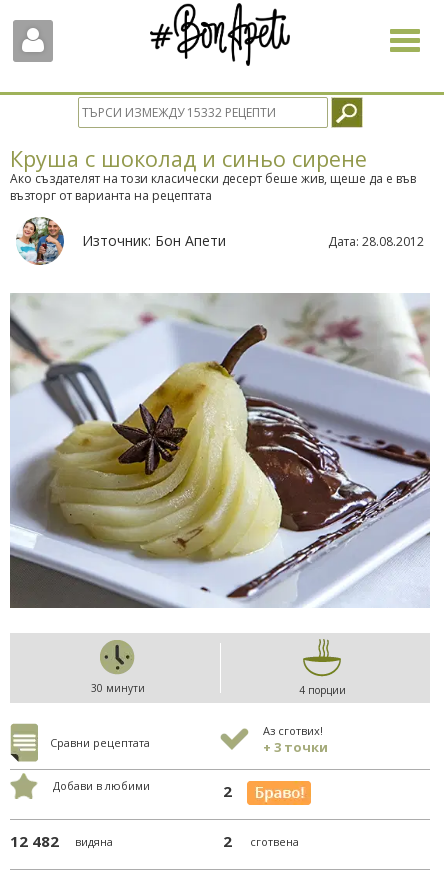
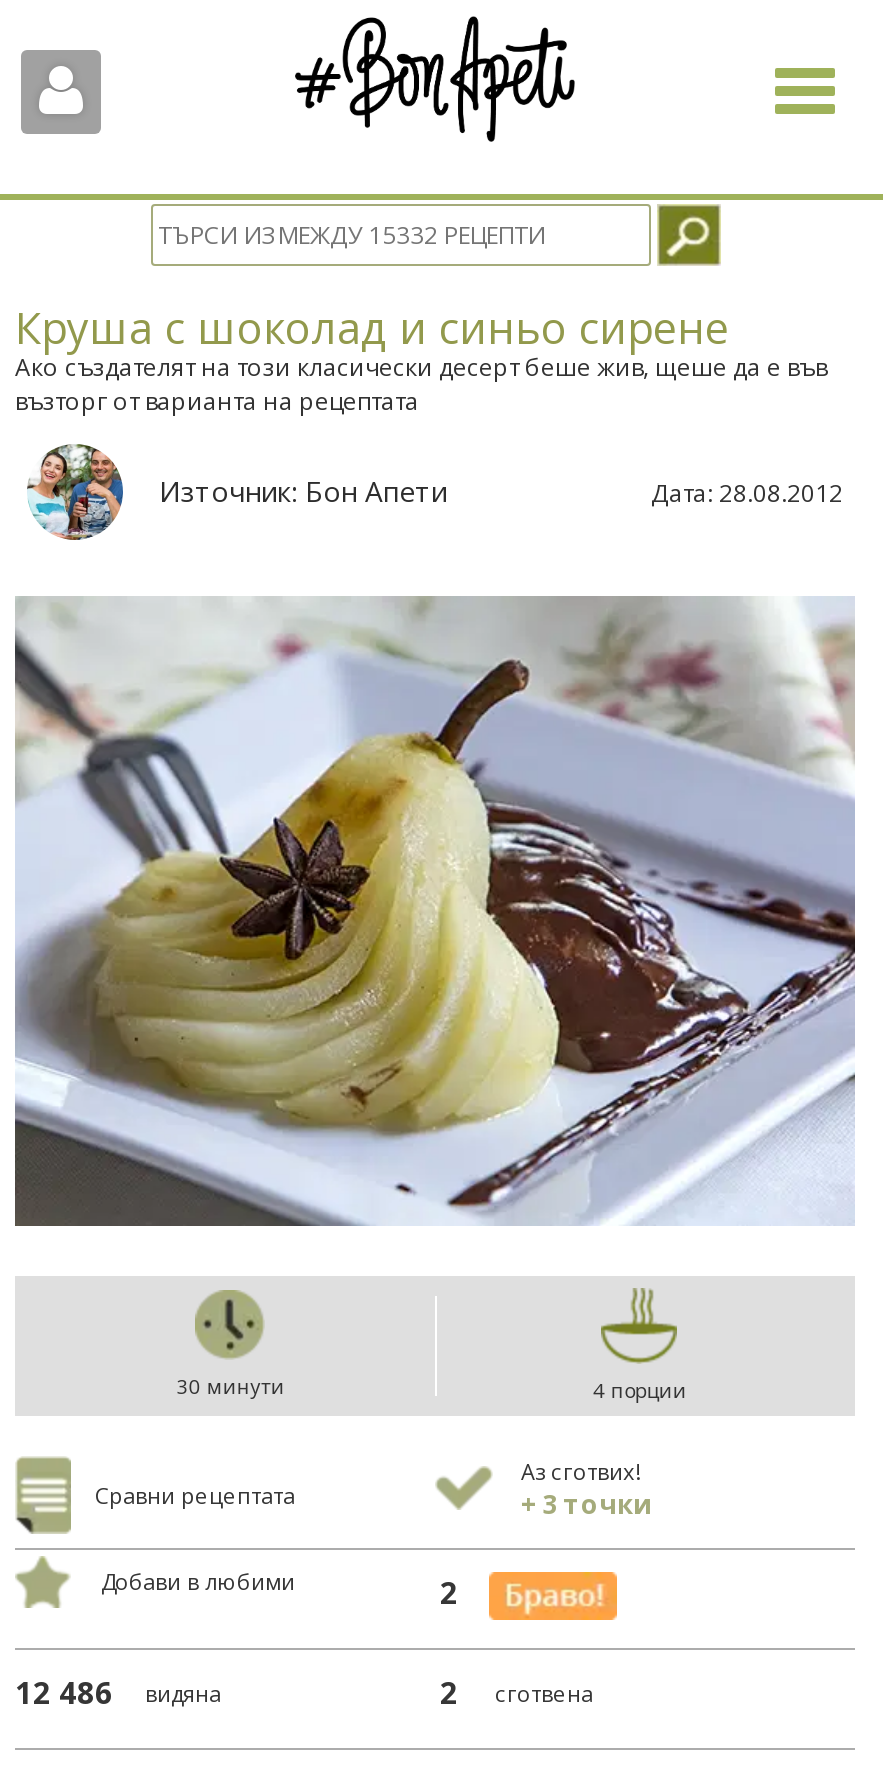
[10,831,113,851] 12 482 видяна -> [15,1672,221,1712] 12 486 видяна

